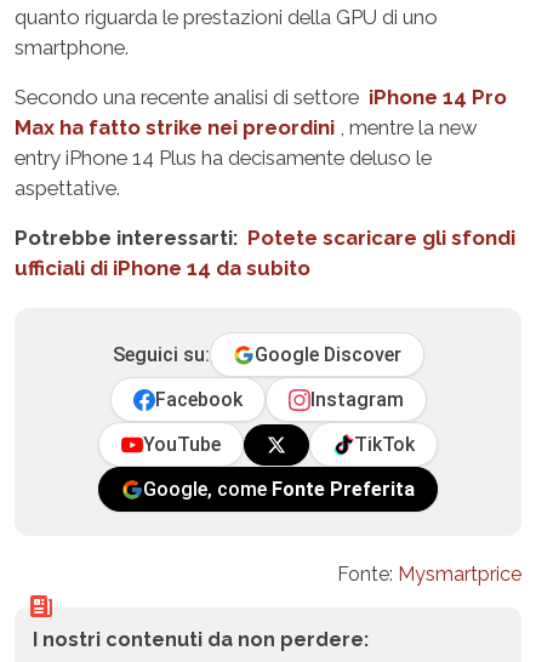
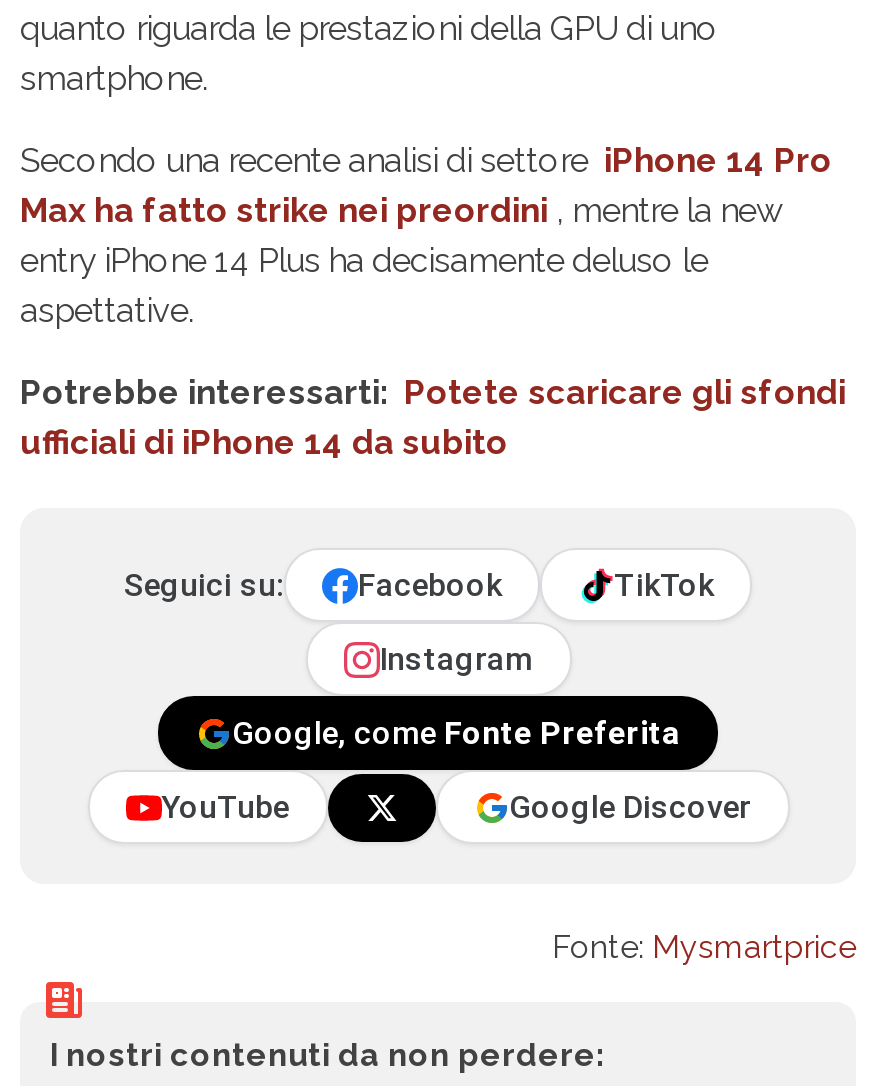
moved [254,343,401,367] -> [509,789,751,827]: Google Discover
moved [143,388,415,501] -> [161,567,714,827]: Facebook | Instagram | YouTube | TikTok | Google, come Fonte Preferita

